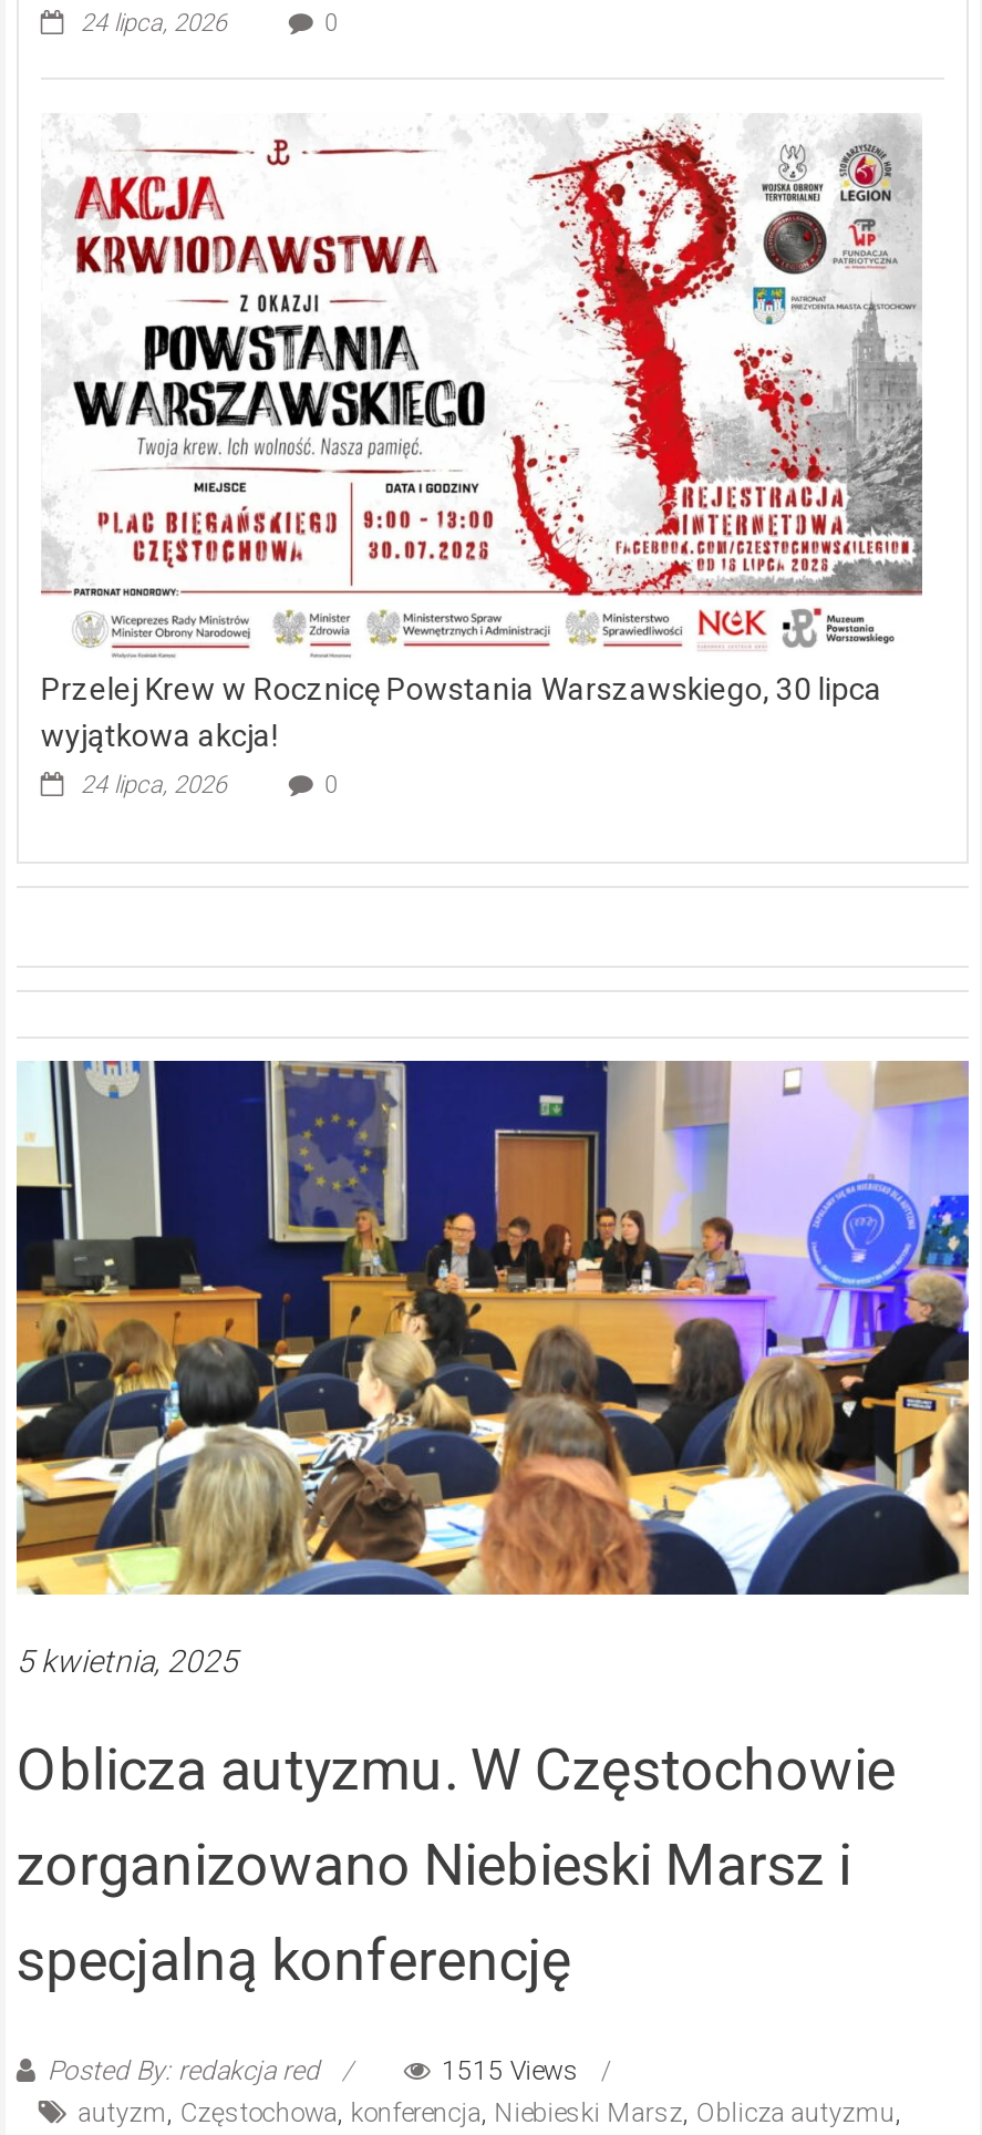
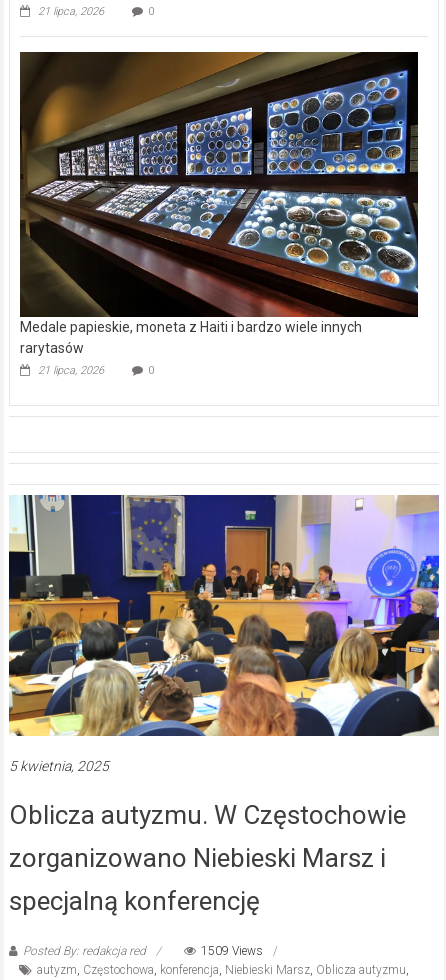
[81,10,227,39] 24 lipca, 2026 -> [38,5,104,18] 21 lipca, 2026
[41,114,922,754] [image] | Przelej Krew w Rocznicę Powstania Warszawskiego, 30 lipca | wyjątkowa akcja! -> [19,51,419,356] [image] | Medale papieskie, moneta z Haiti i bardzo wiele innych | rarytasów
[81,772,227,801] 24 lipca, 2026 -> [38,364,104,377] 21 lipca, 2026
[442,2056,579,2087] 1515 Views -> [201,944,263,958] 1509 Views

